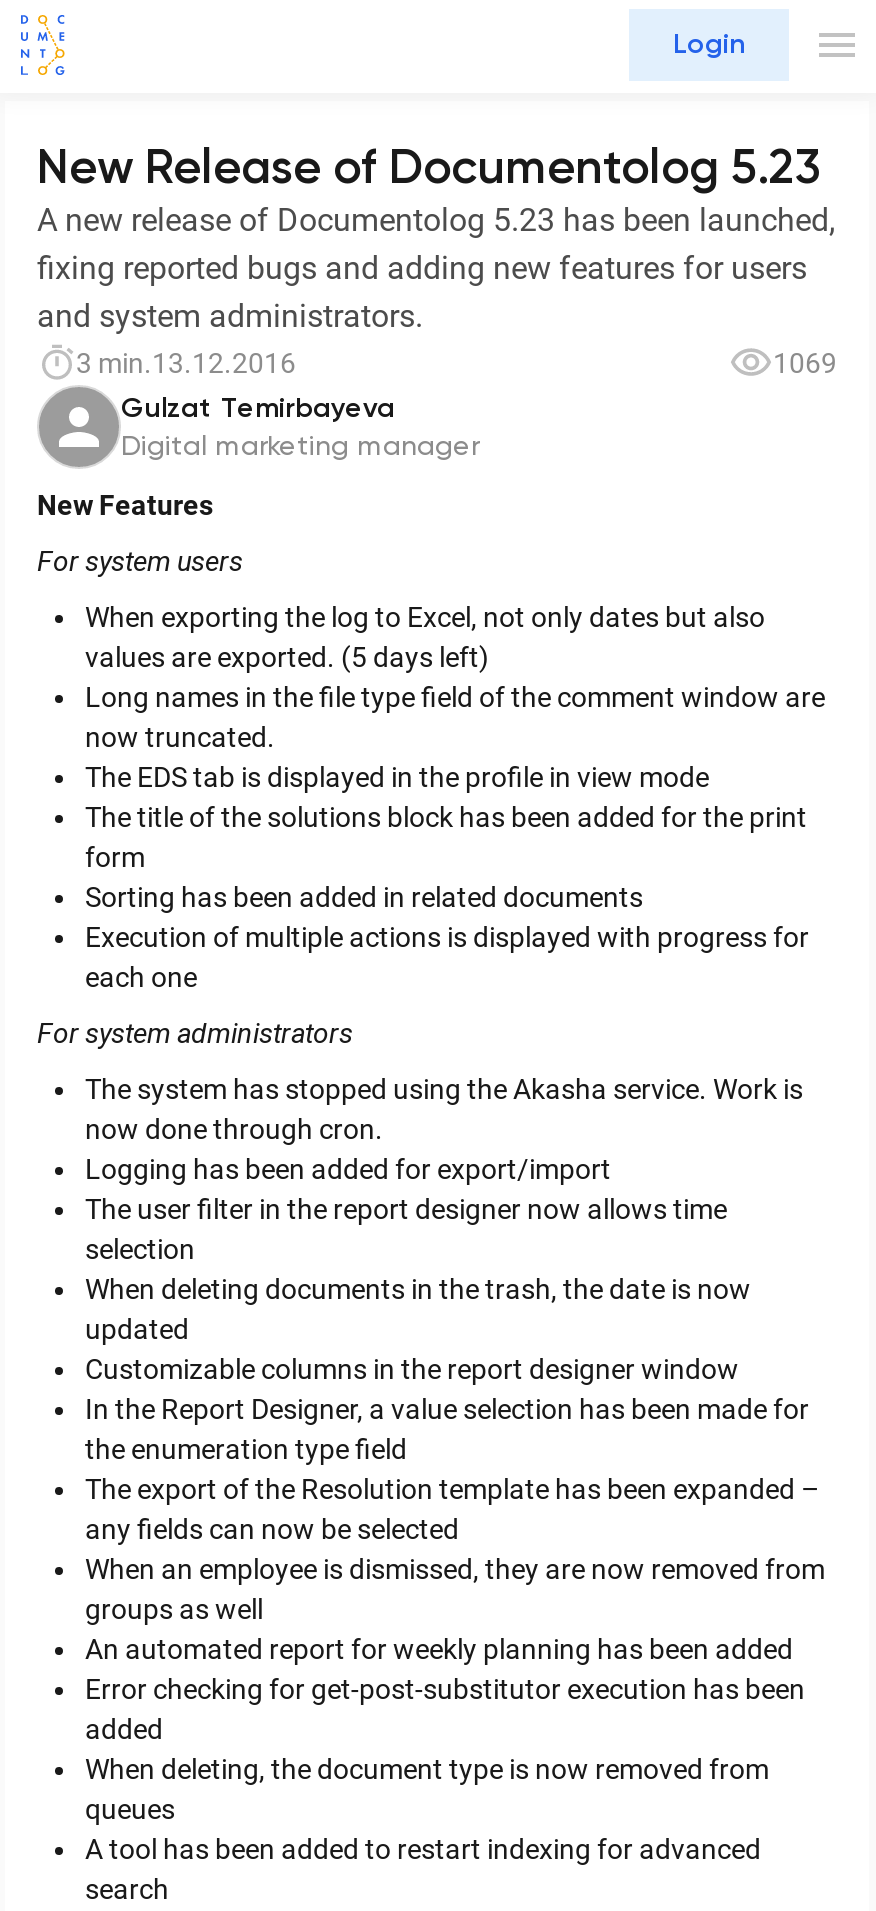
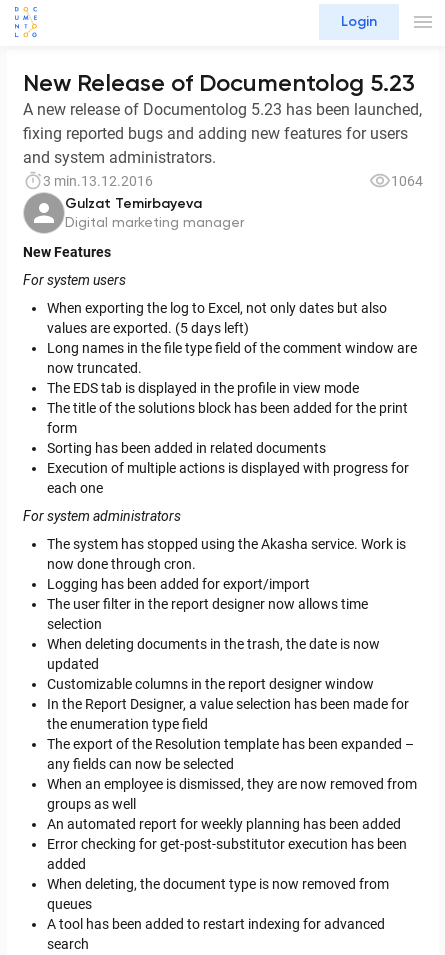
[773,347,837,379] 1069 -> [391,173,423,189] 1064

